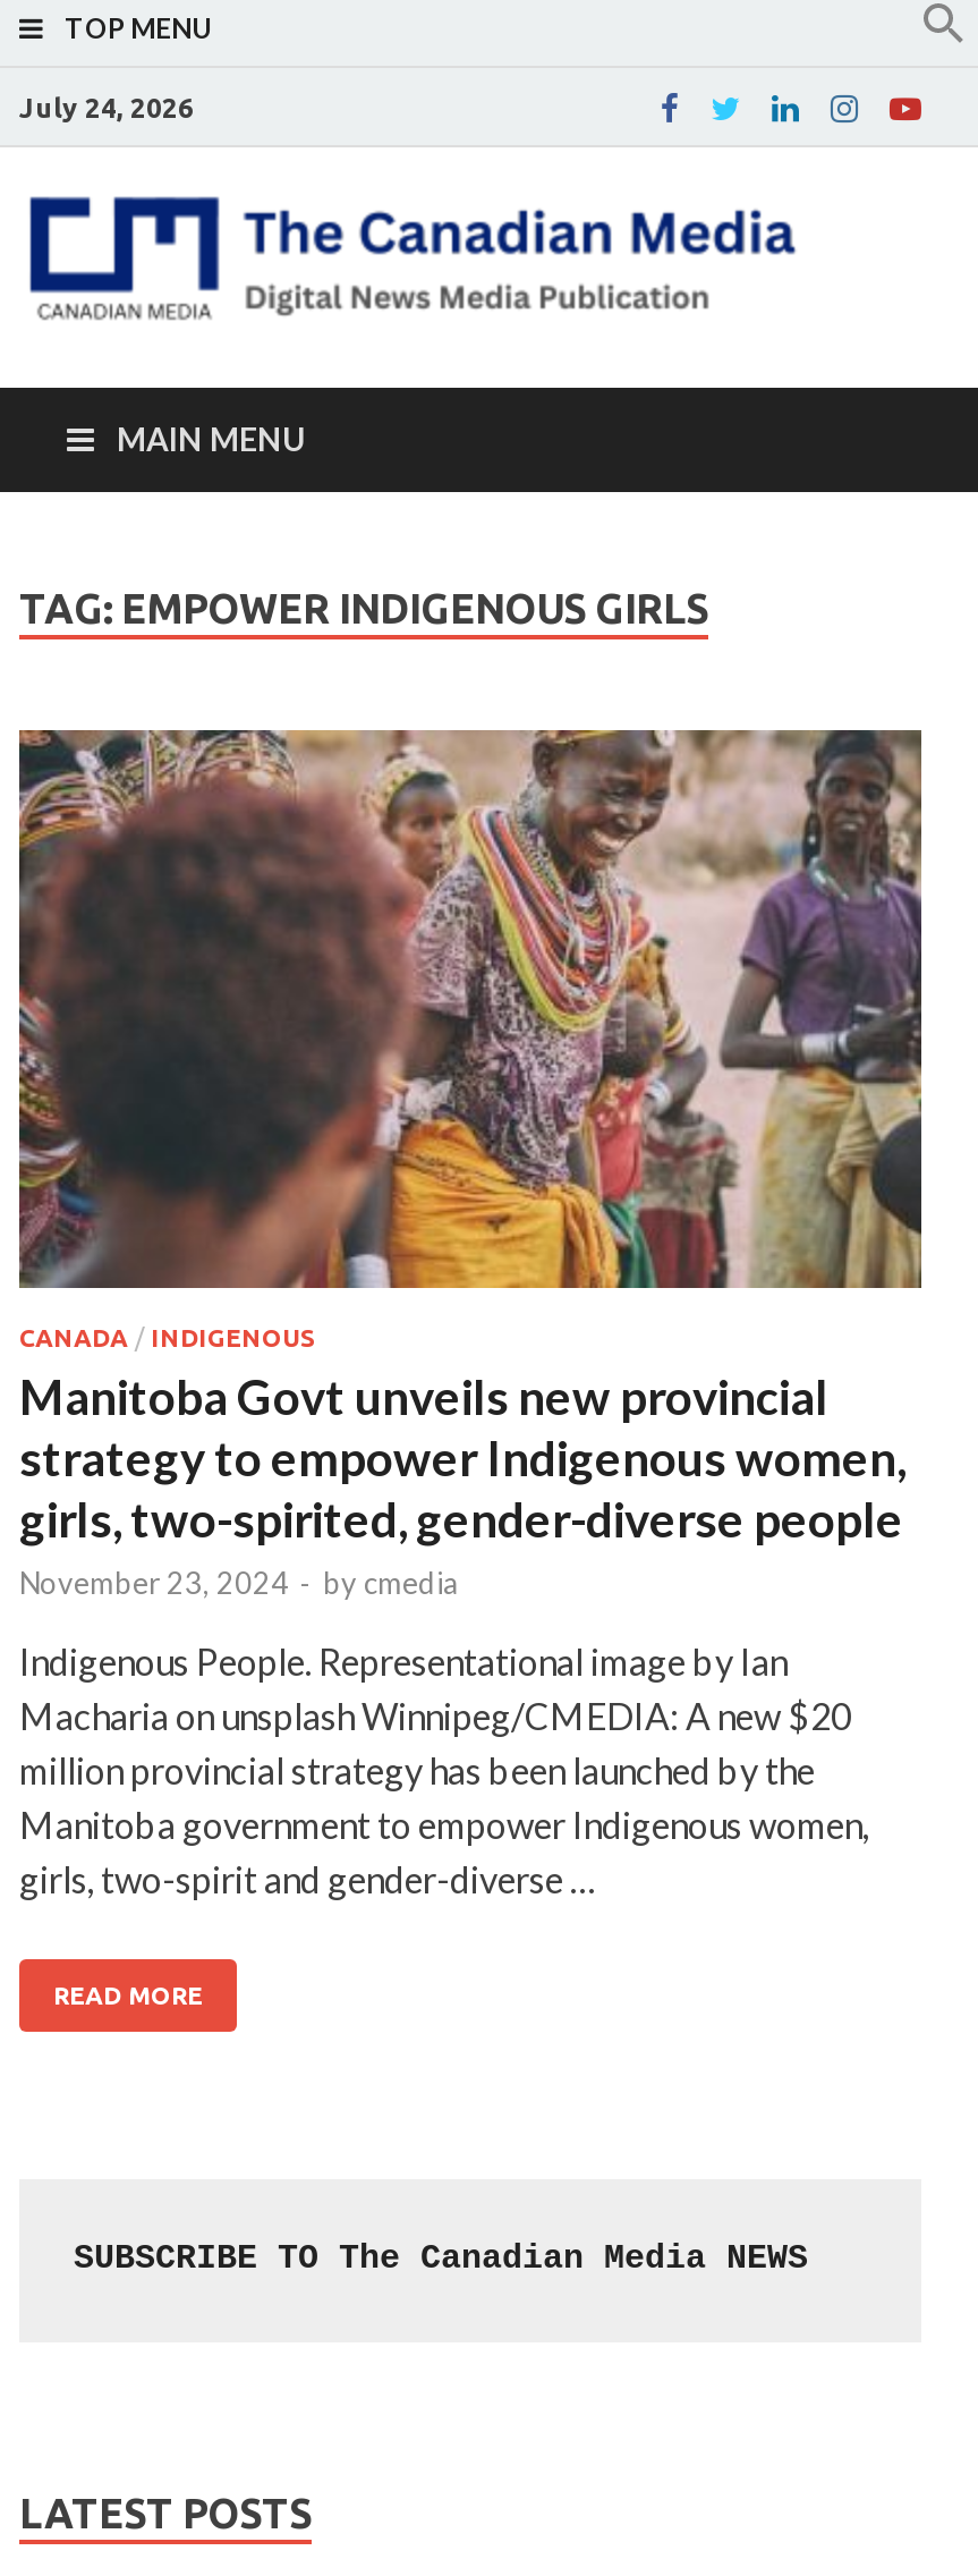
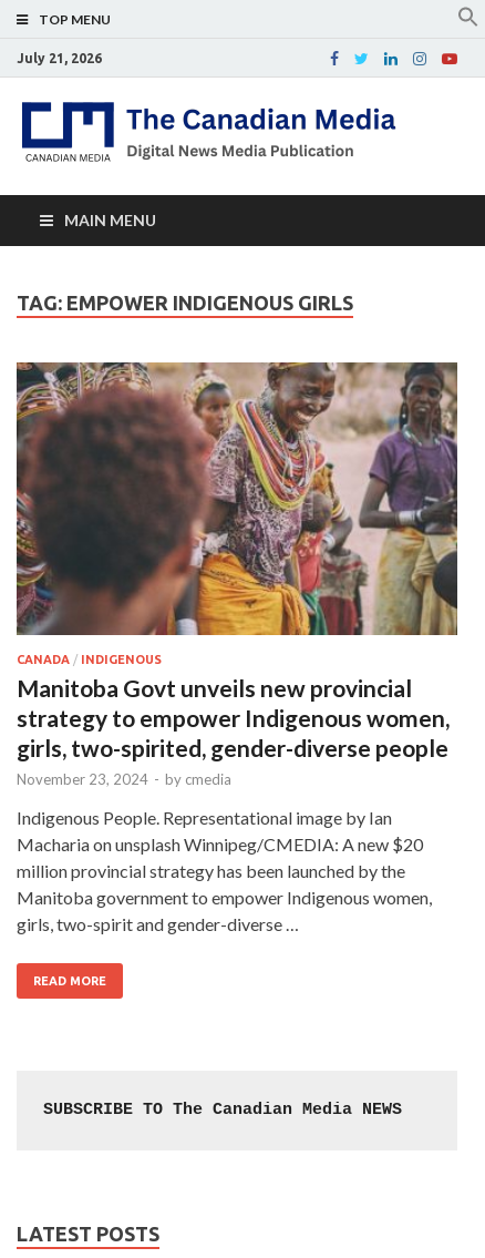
[19,92,194,121] July 24, 2026 -> [17,50,102,65] July 21, 2026

